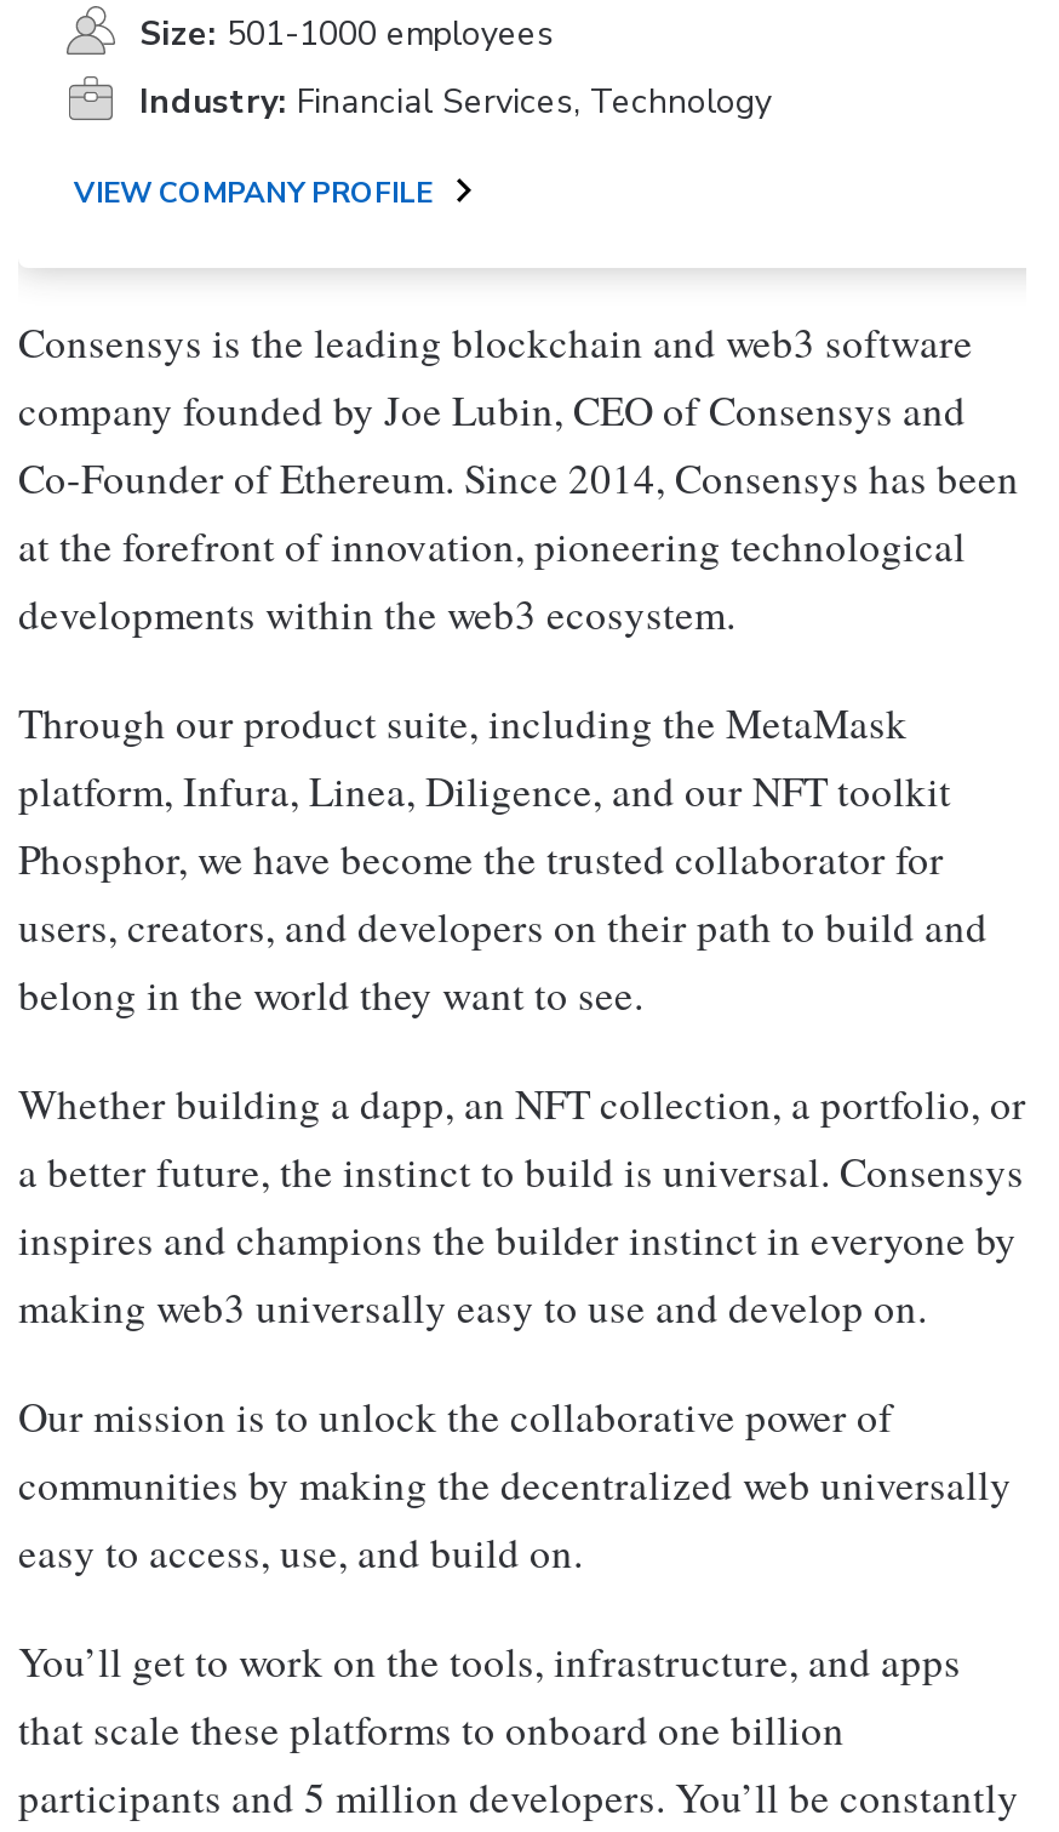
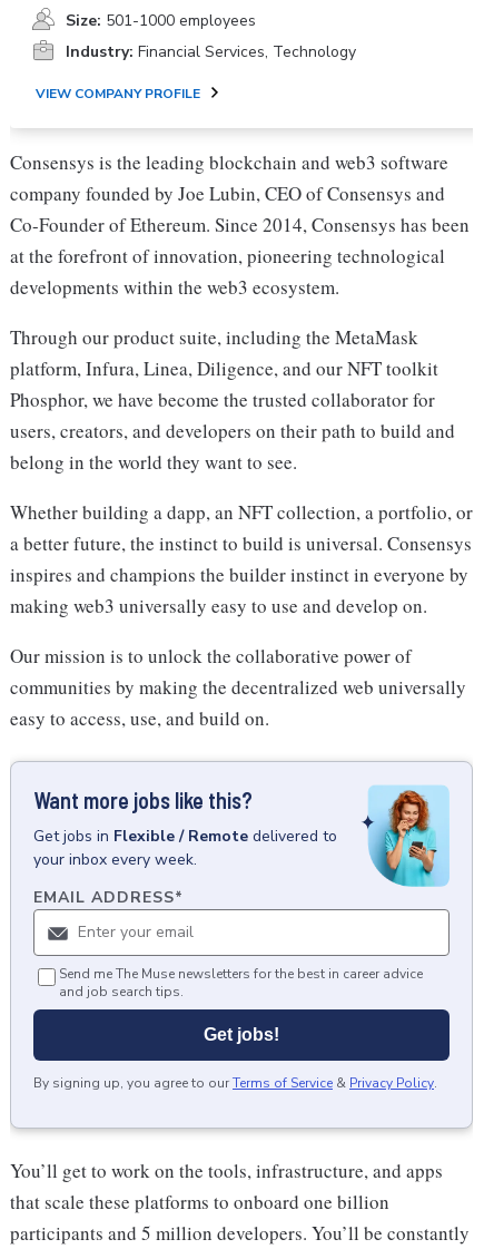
none -> [10,761,473,1132] [image] | Want more jobs like this? | Get jobs in Flexible / Remote delivered to | your inbox every week. | EMAIL ADDRESS*
none -> [33,965,437,1092] Send me The Muse newsletters for the best in career advice | and job search tips. | Get jobs! | By signing up, you agree to our Terms of Service & Privacy Policy.

